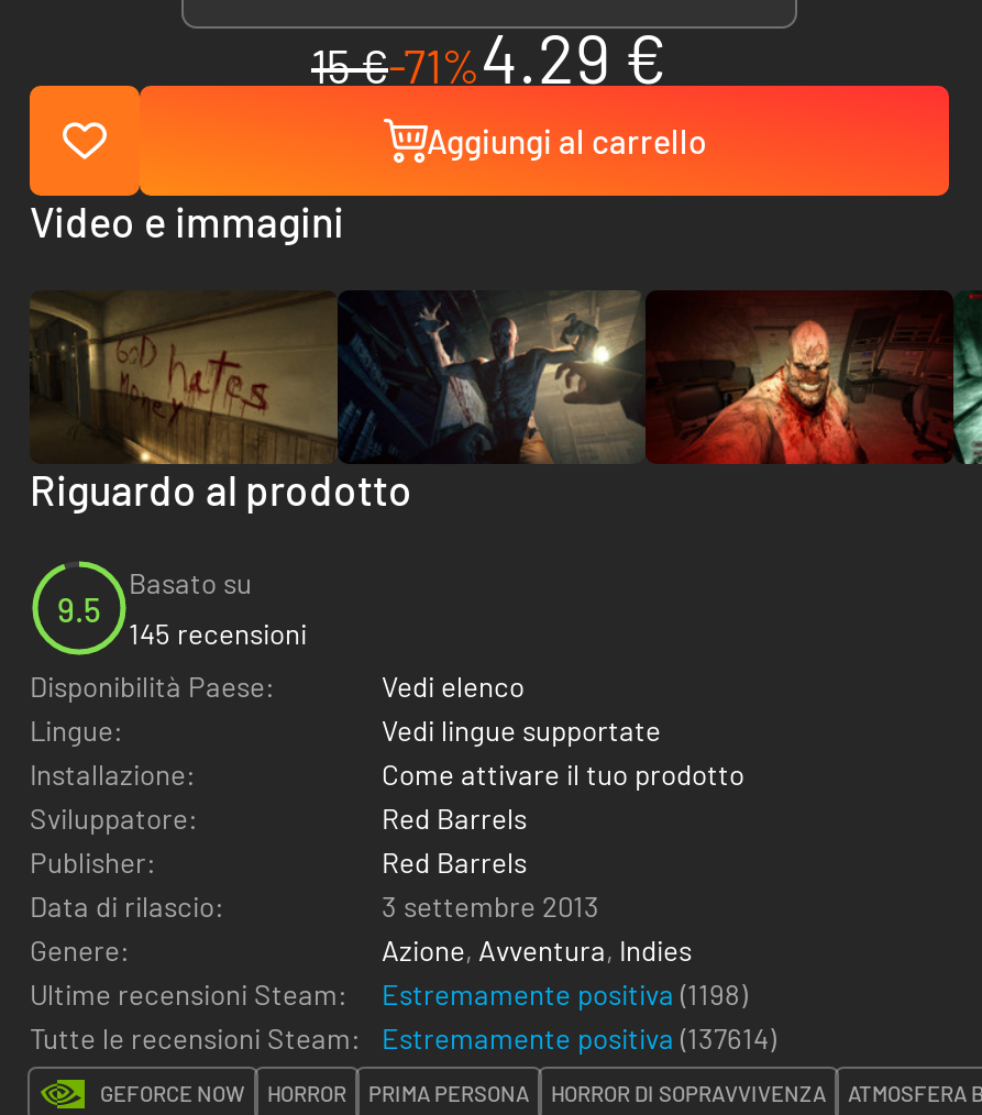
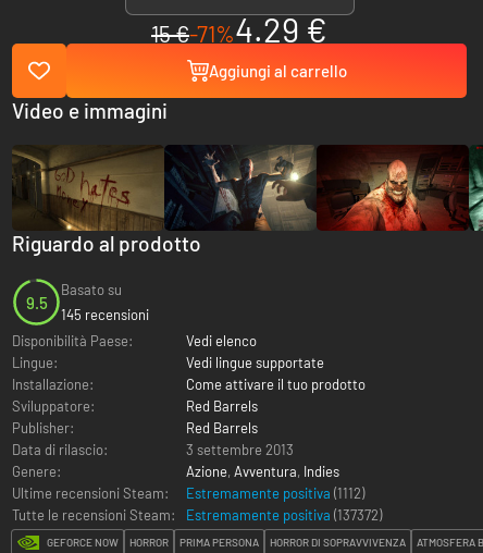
[382,975,747,1011] Estremamente positiva (1198) -> [186,484,364,501] Estremamente positiva (1112)
[382,1019,775,1055] Estremamente positiva (137614) -> [186,506,382,523] Estremamente positiva (137372)

